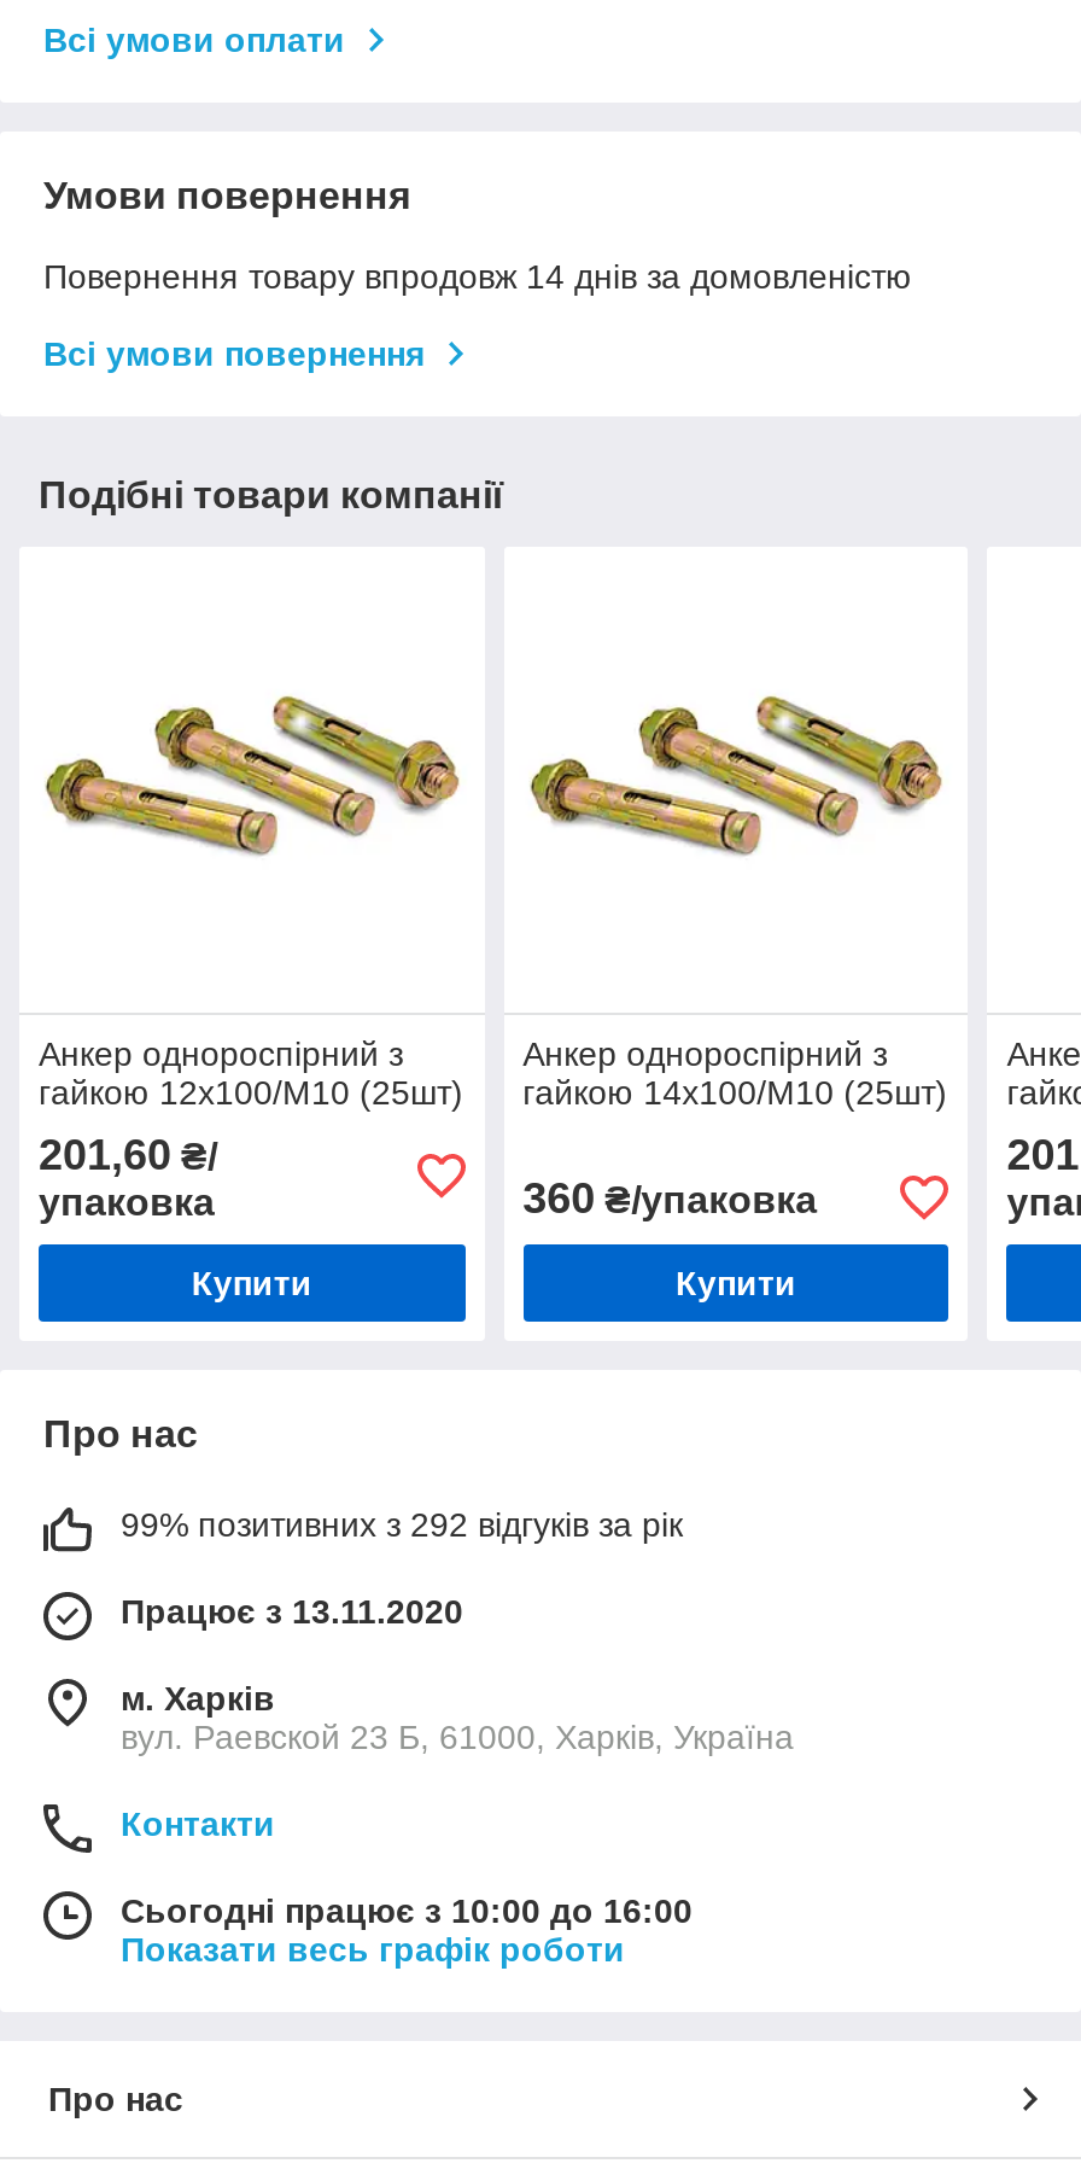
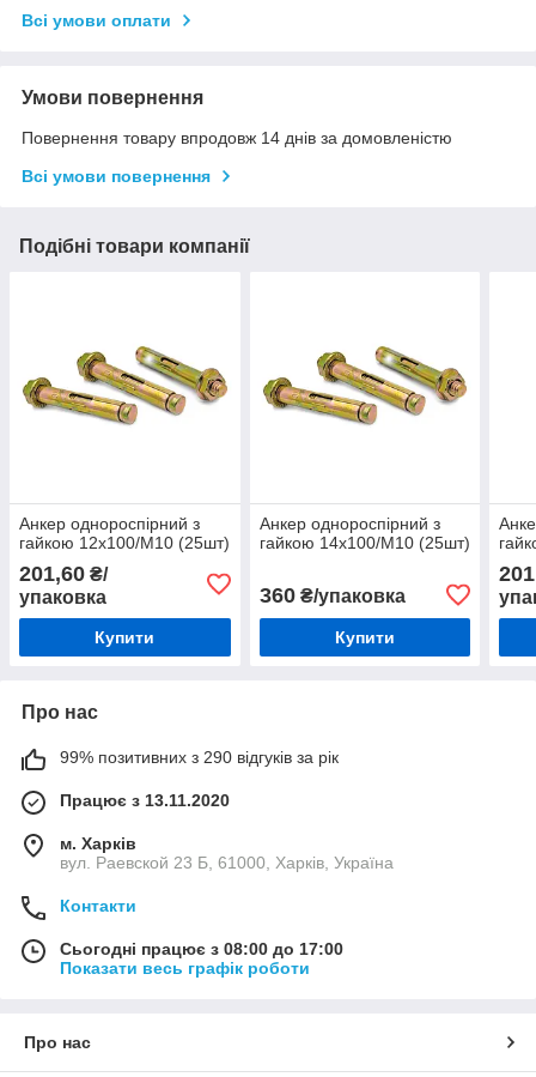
[121,1505,683,1543] 99% позитивних з 292 відгуків за рік -> [60,747,339,766] 99% позитивних з 290 відгуків за рік
[121,1891,693,1929] Сьогодні працює з 10:00 до 16:00 -> [60,939,343,958] Сьогодні працює з 08:00 до 17:00

